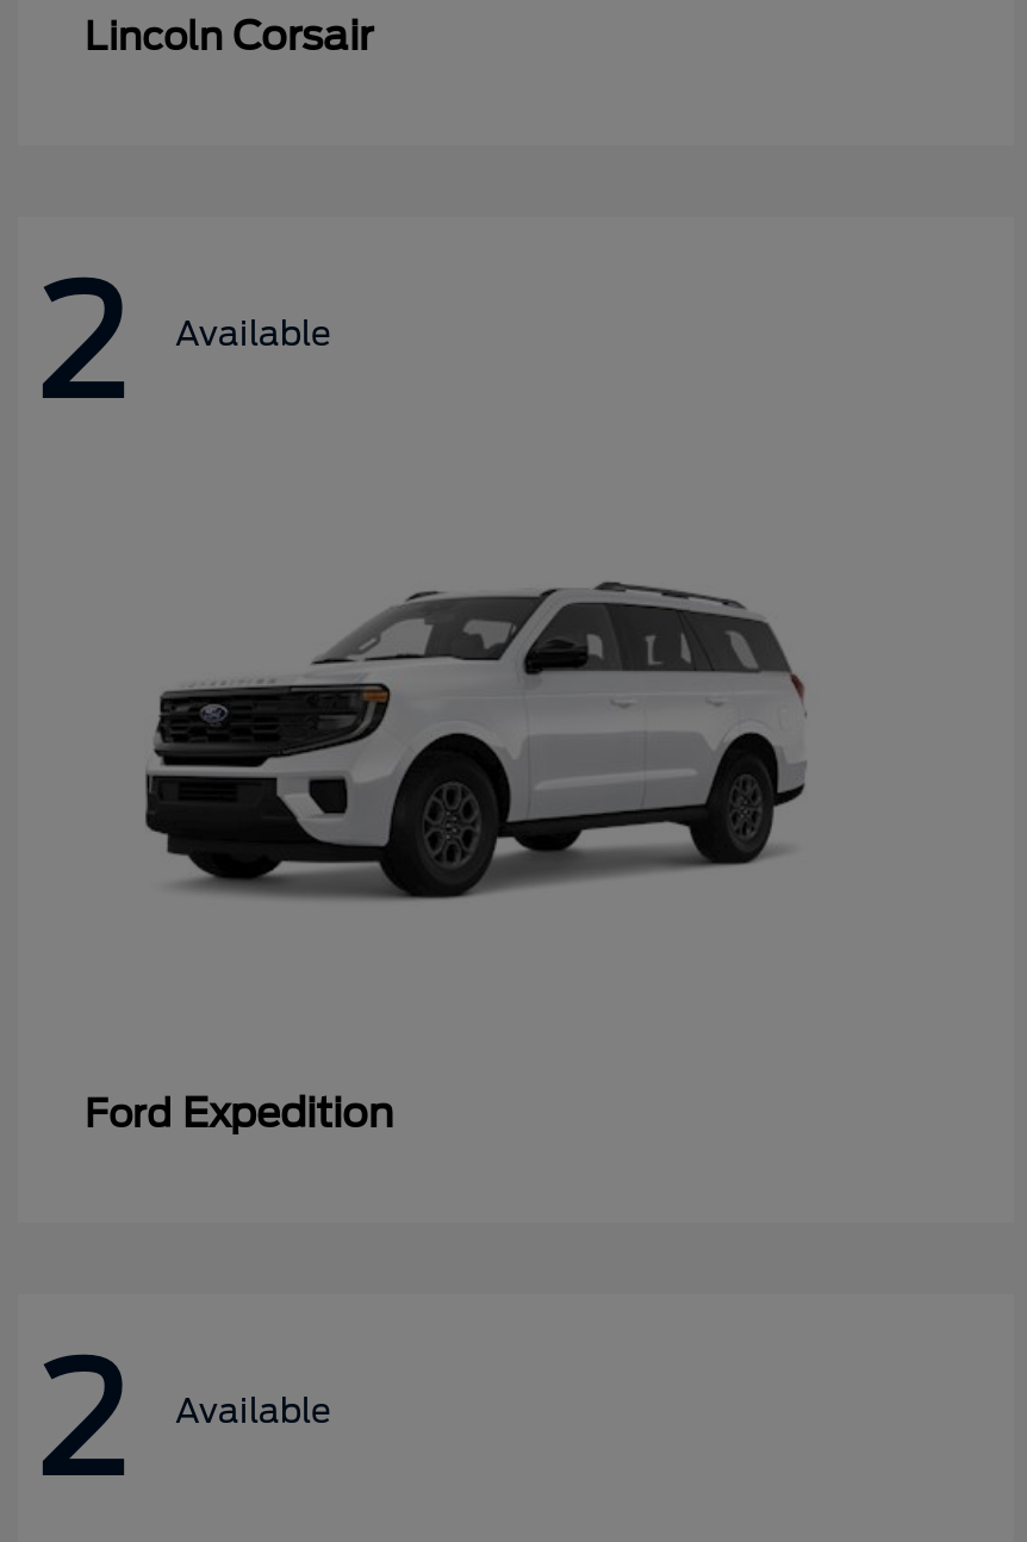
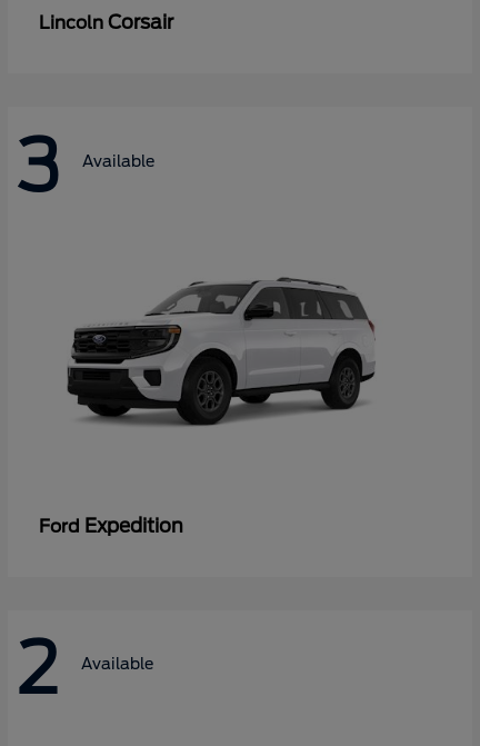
[37,252,330,433] 2 Available -> [17,123,154,208] 3 Available

